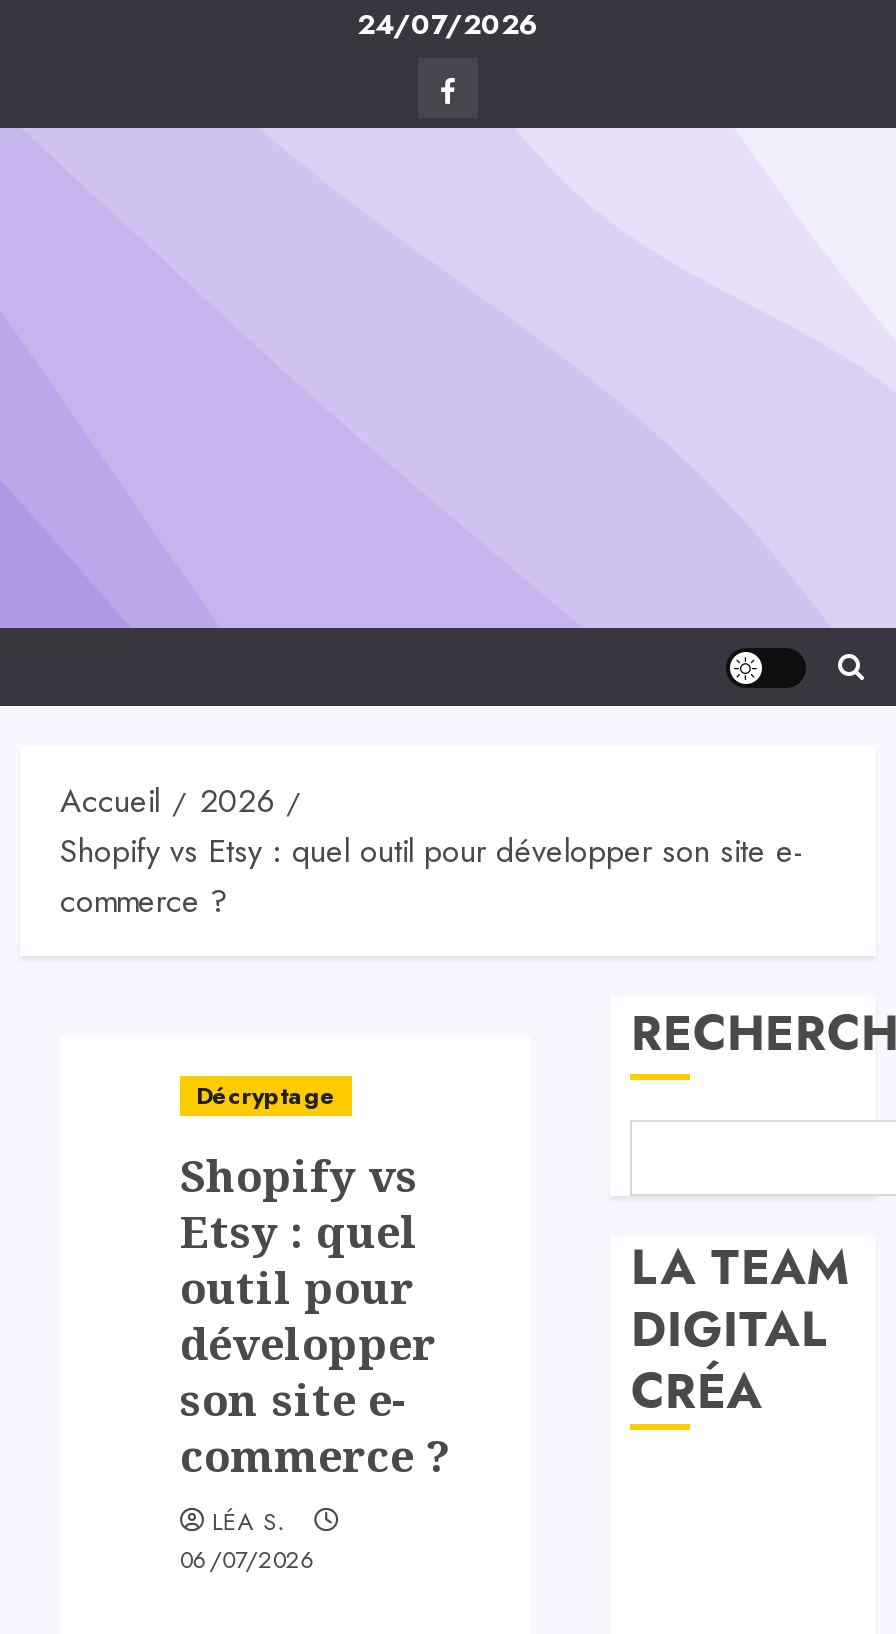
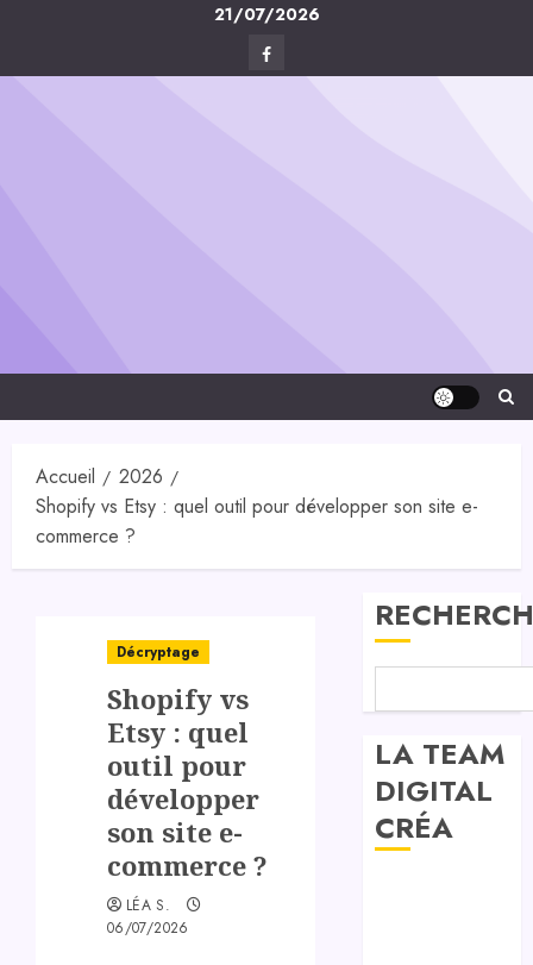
[357,4,539,44] 24/07/2026 -> [214,2,319,26] 21/07/2026

